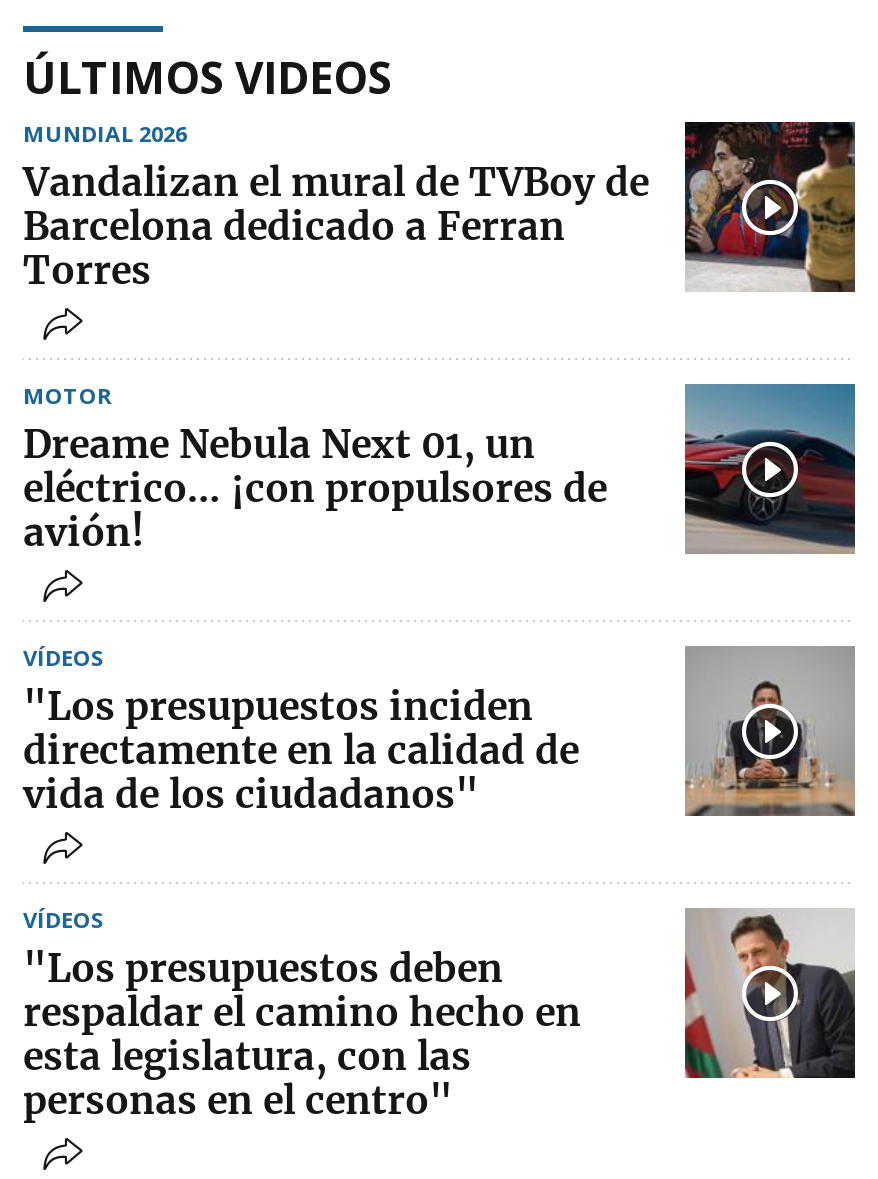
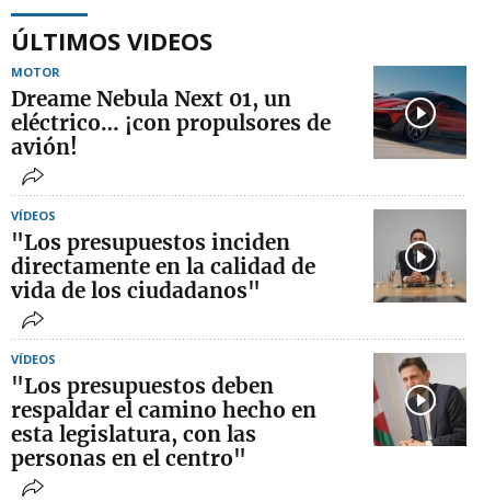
[23,118,857,294] [image] | MUNDIAL 2026 | Vandalizan el mural de TVBoy de | Barcelona dedicado a Ferran | Torres -> none

